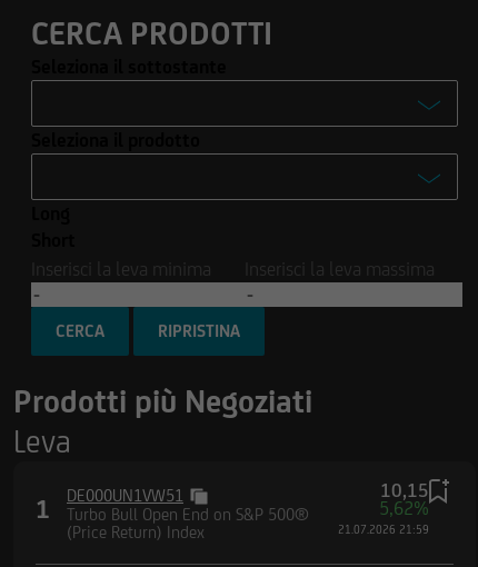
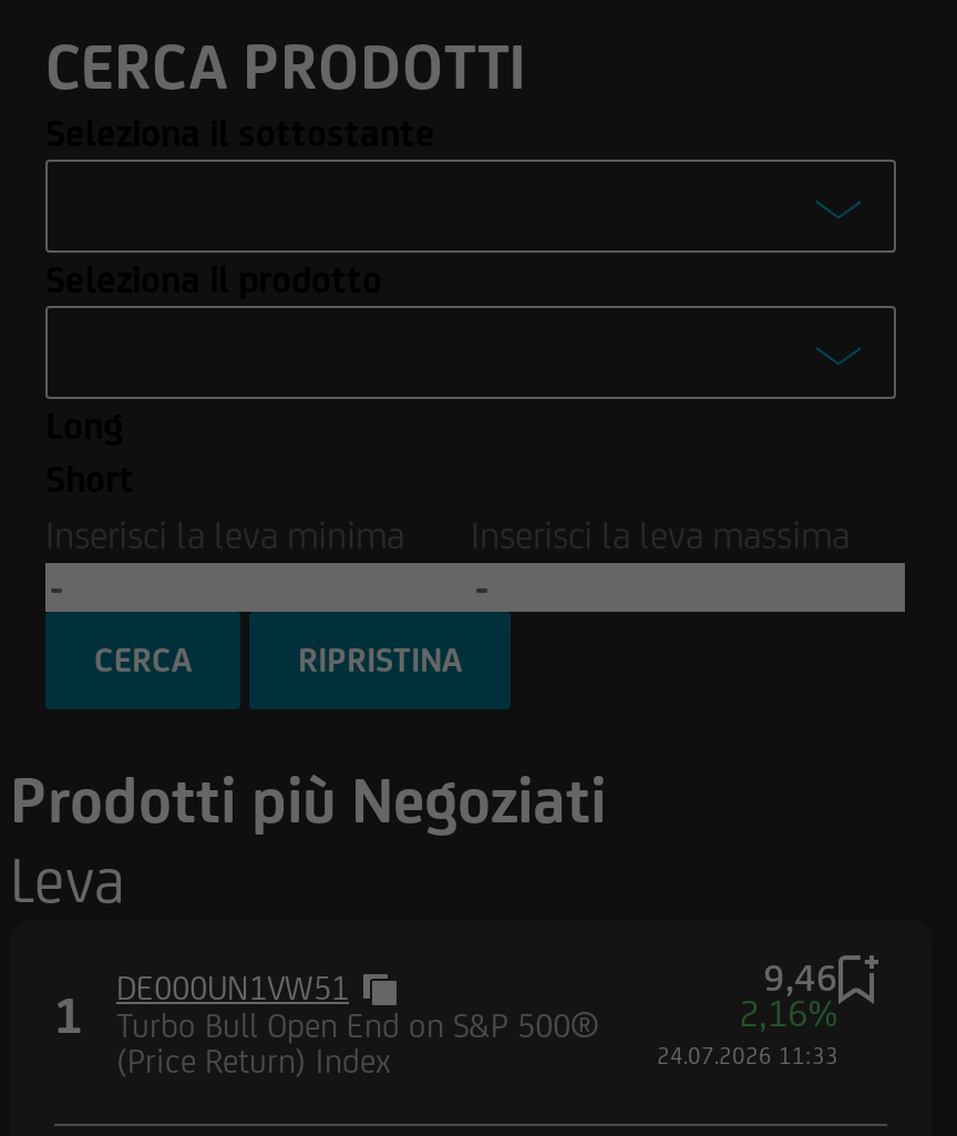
[380,480,429,502] 10,15 -> [763,956,838,1000] 9,46
[379,497,429,520] 5,62% -> [739,991,838,1036] 2,16%
[338,523,429,536] 21.07.2026 21:59 -> [657,1042,838,1069] 24.07.2026 11:33

